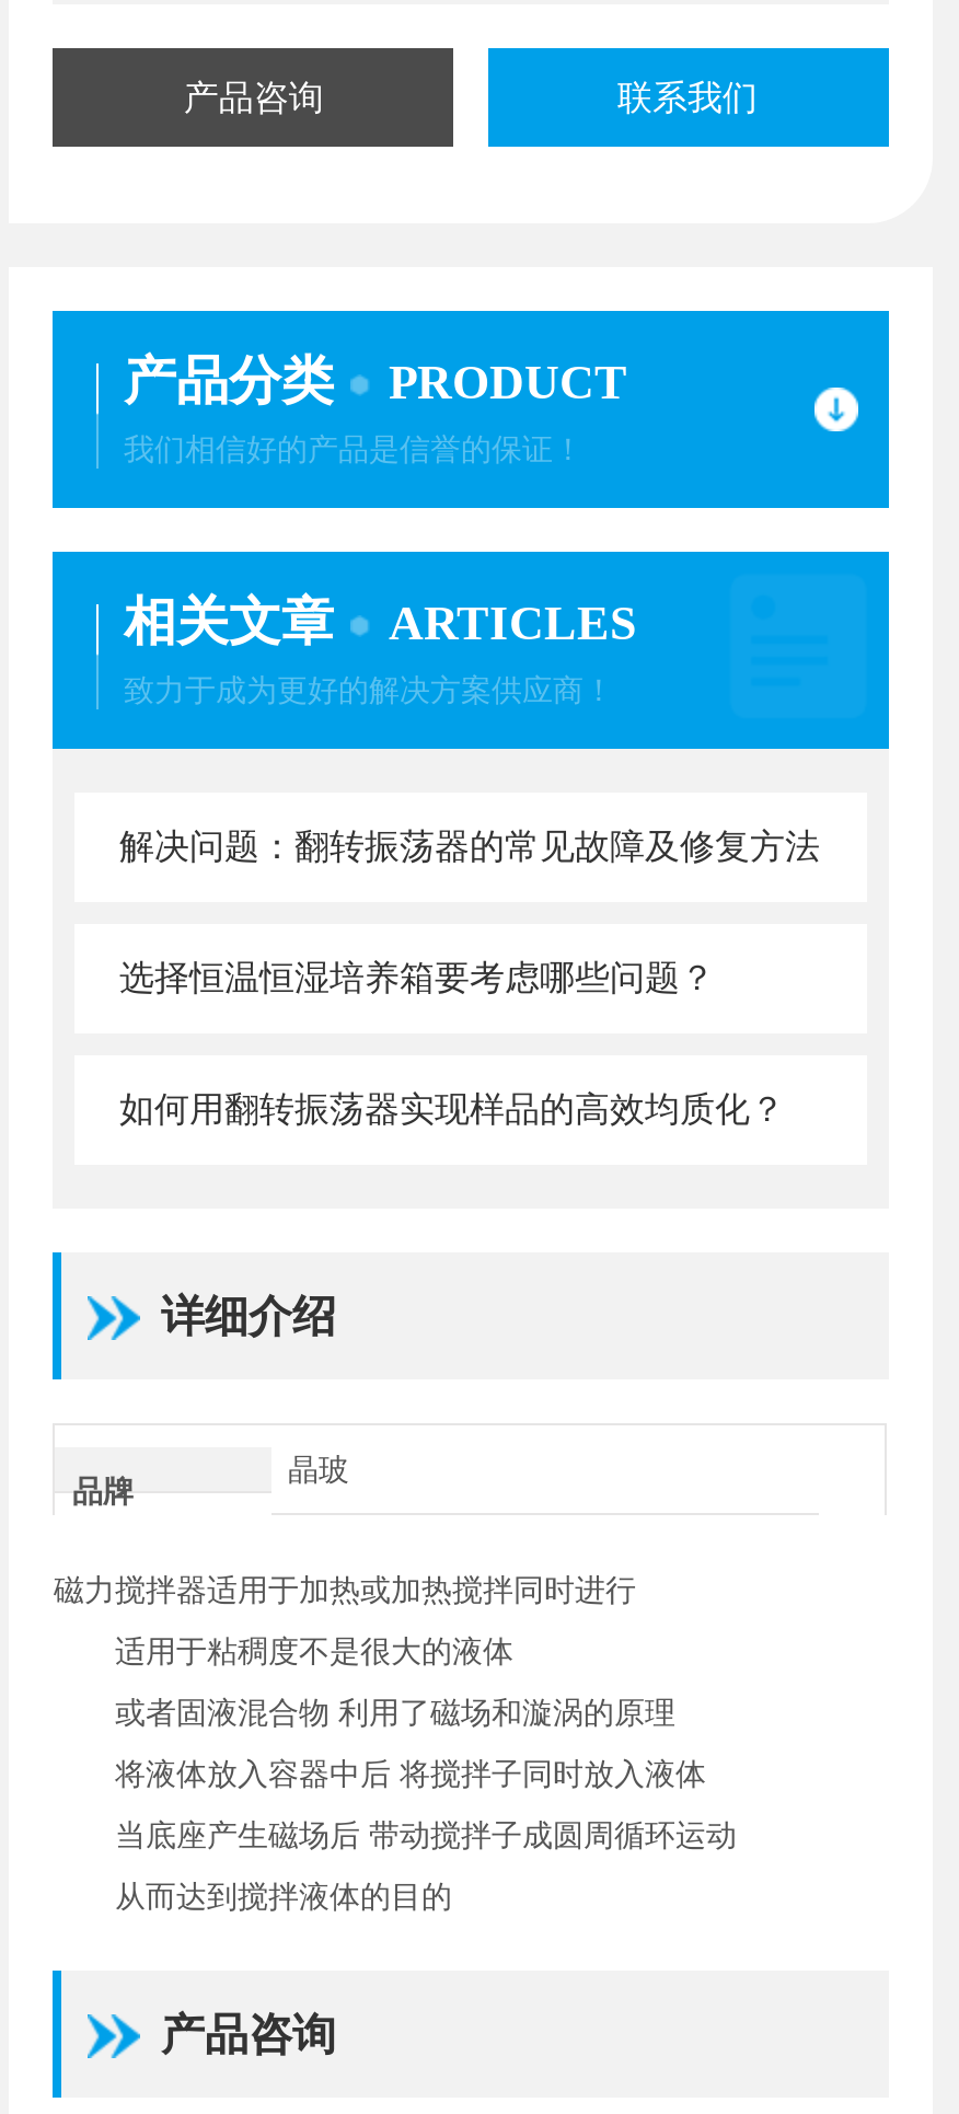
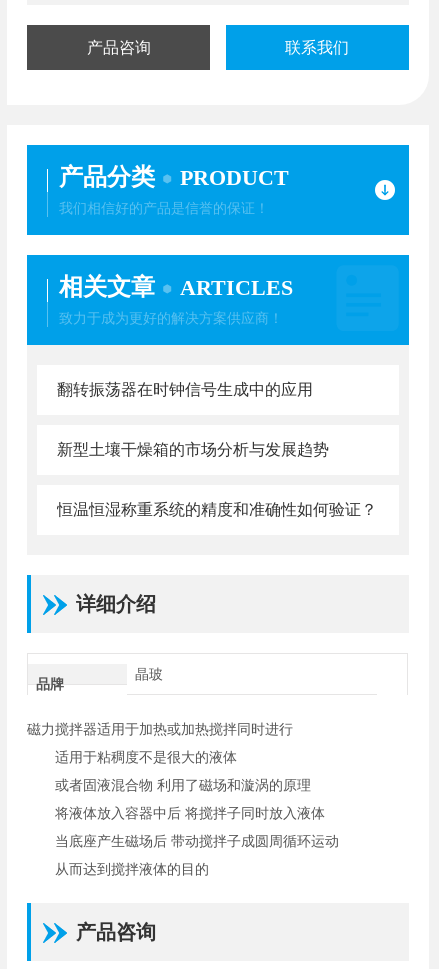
[119,828,820,865] 解决问题：翻转振荡器的常见故障及修复方法 -> [57,381,313,398] 翻转振荡器在时钟信号生成中的应用
[119,959,715,996] 选择恒温恒湿培养箱要考虑哪些问题？ -> [57,441,329,458] 新型土壤干燥箱的市场分析与发展趋势
[119,1090,785,1128] 如何用翻转振荡器实现样品的高效均质化？ -> [57,501,377,518] 恒温恒湿称重系统的精度和准确性如何验证？

